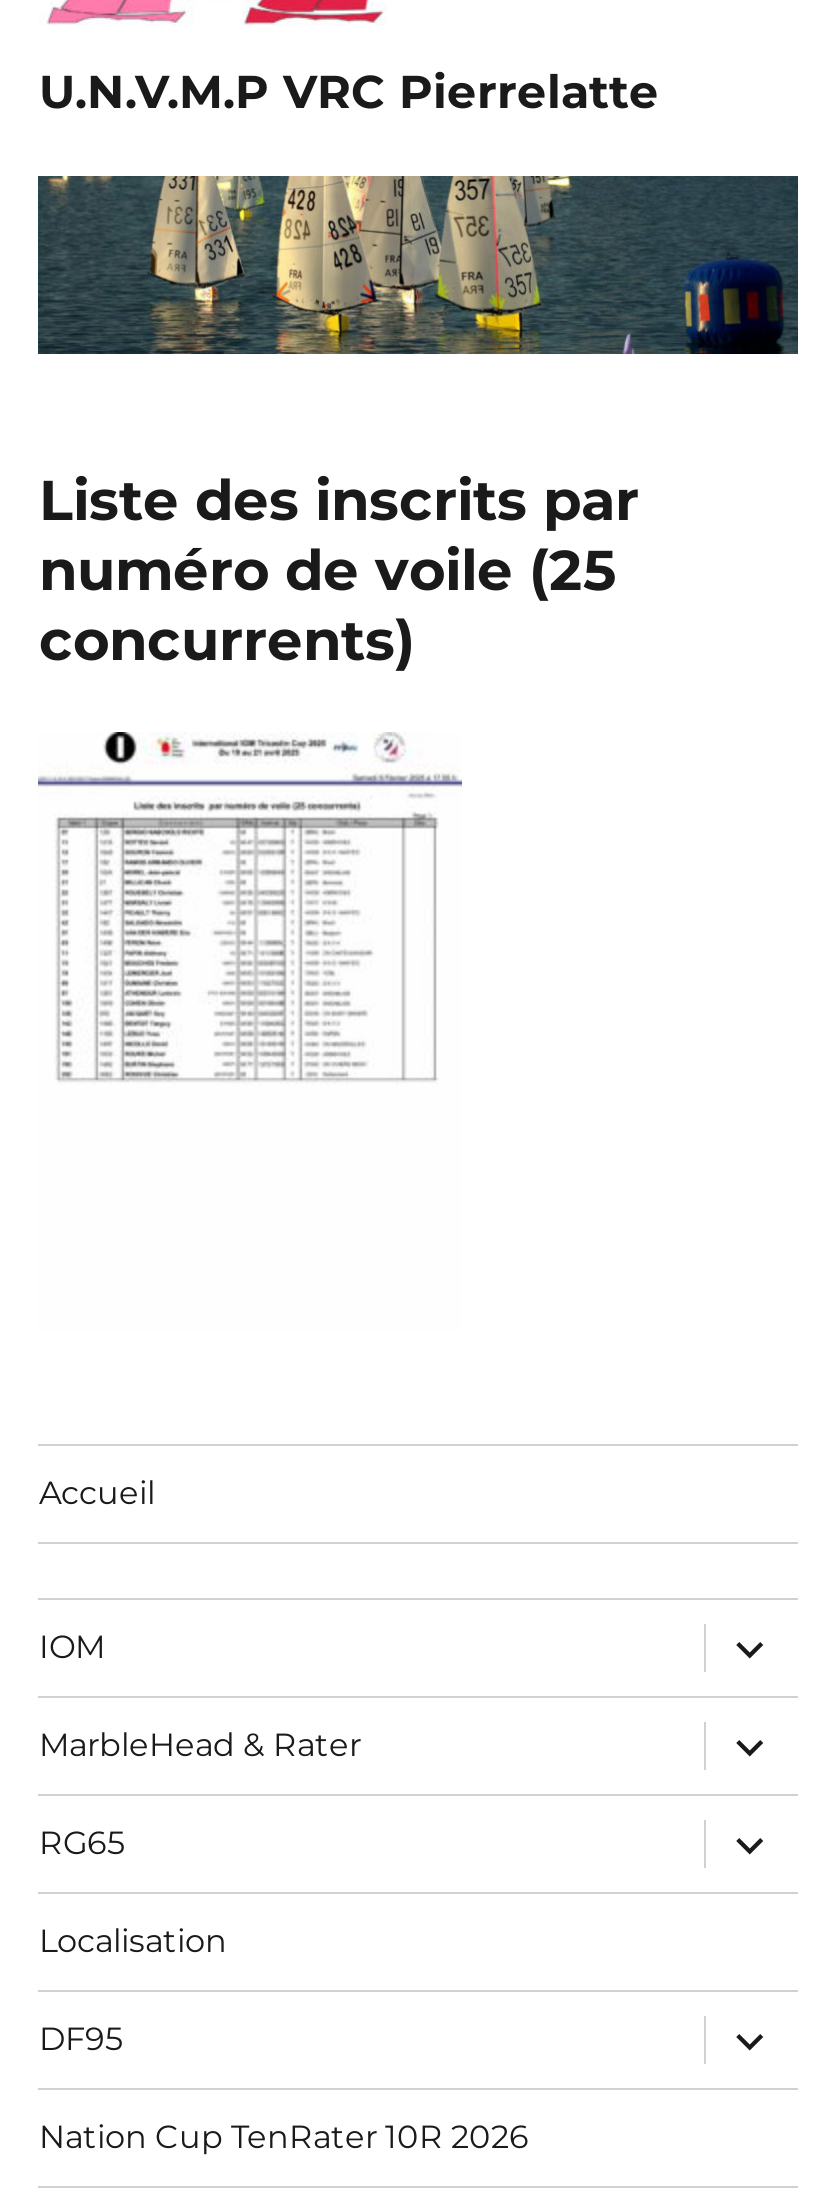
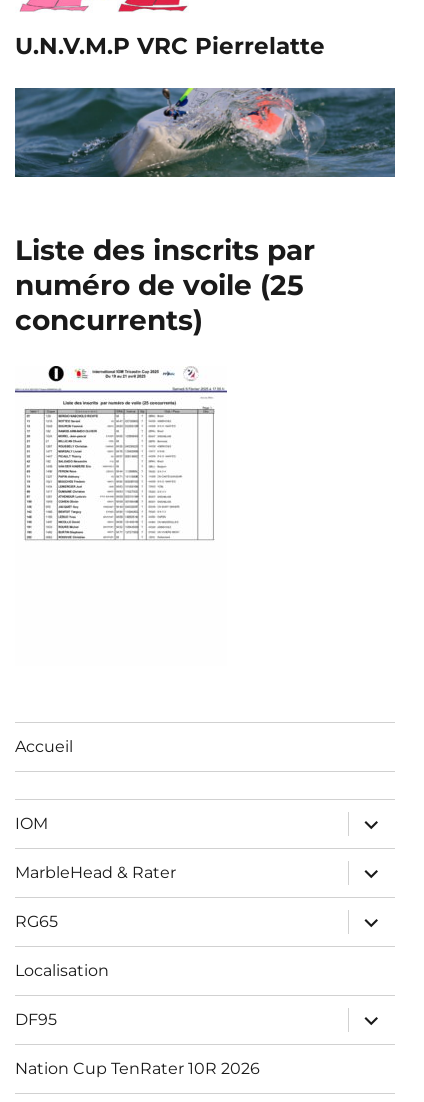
[38,174,798,356] [image] -> [15,87,395,178] [image]

